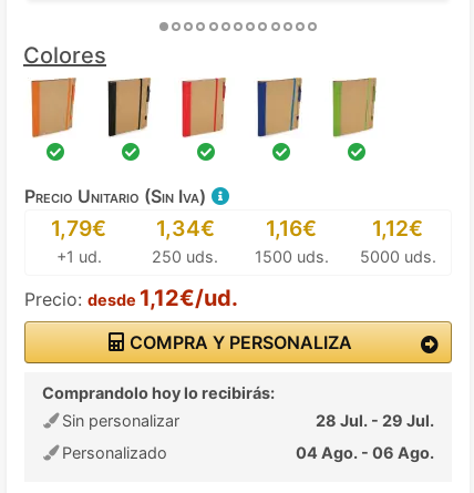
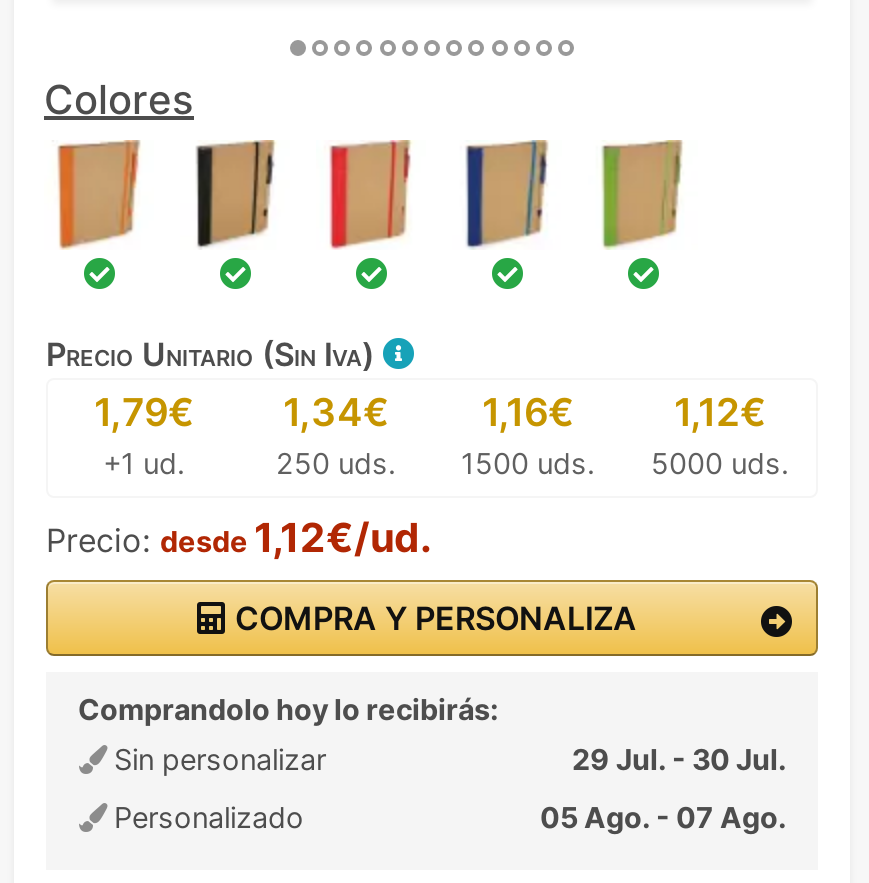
[316,411,434,430] 28 Jul. - 29 Jul. -> [572,742,786,776] 29 Jul. - 30 Jul.
[296,443,434,462] 04 Ago. - 06 Ago. -> [540,800,786,834] 05 Ago. - 07 Ago.

